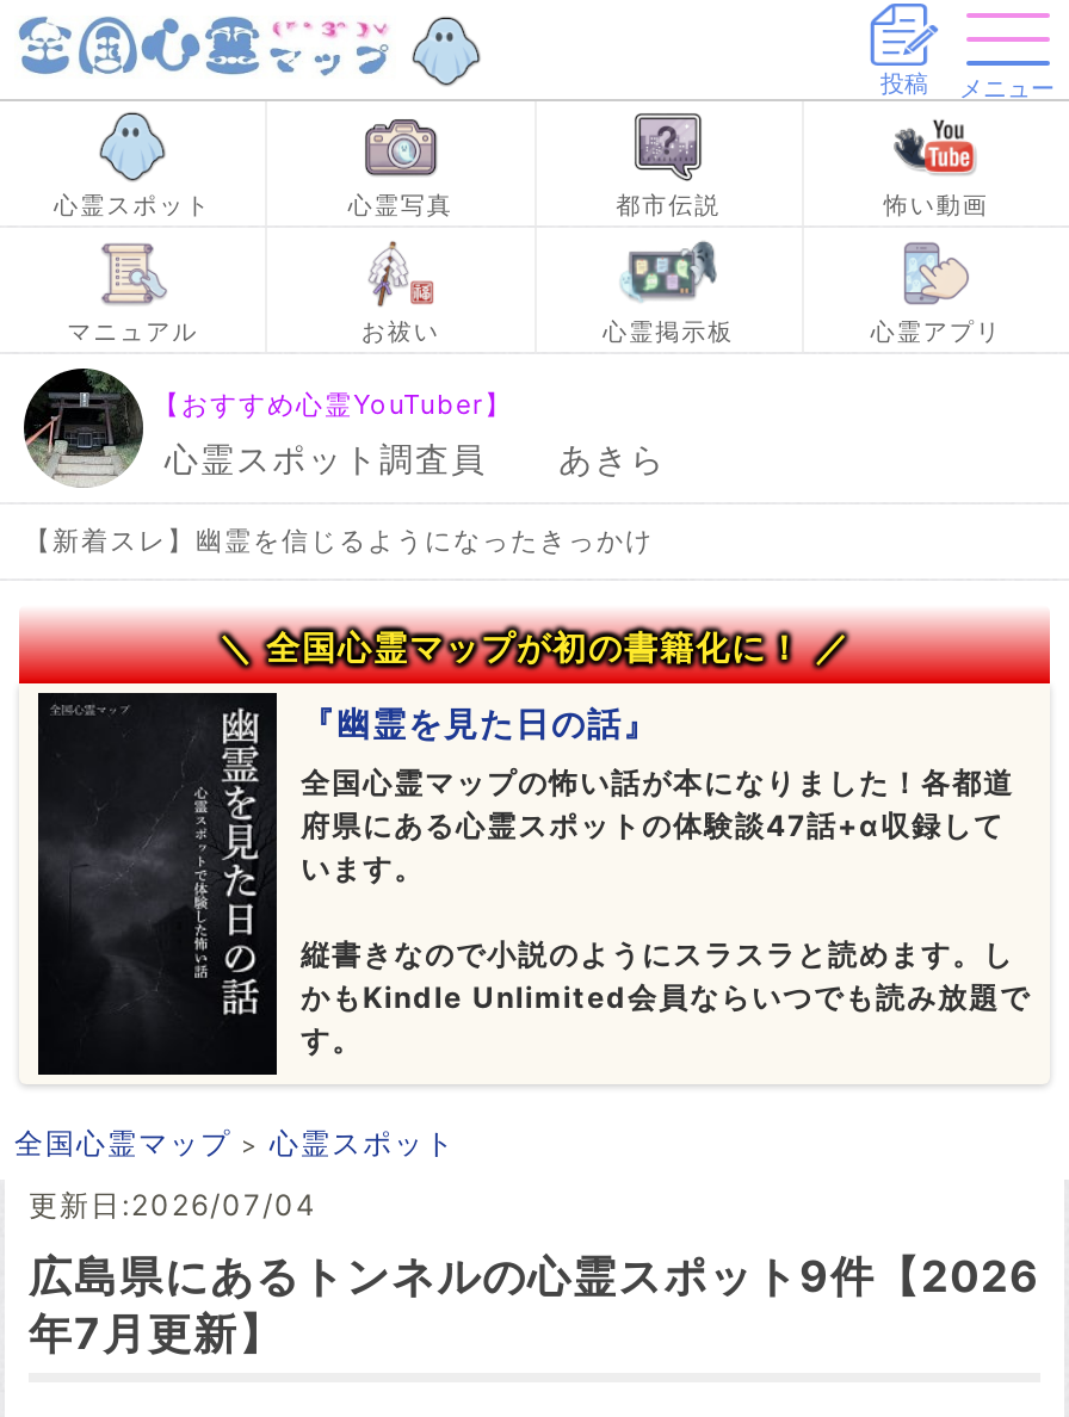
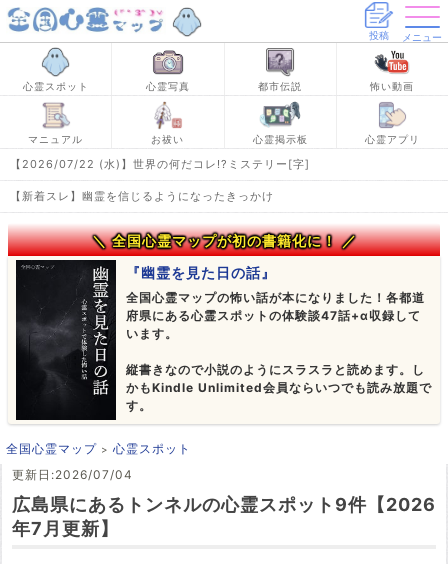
[153,388,666,478] 【おすすめ心霊YouTuber】 | 心霊スポット調査員 あきら -> [10,157,310,171] 【2026/07/22 (水)】世界の何だコレ!?ミステリー[字]

